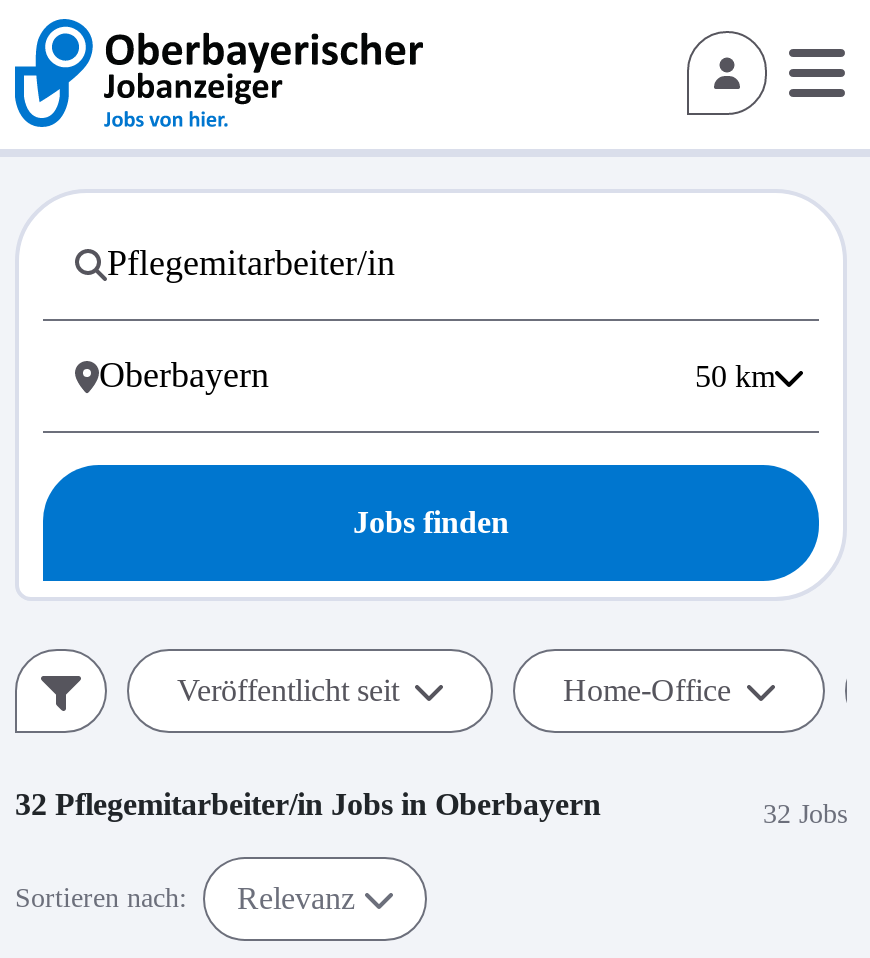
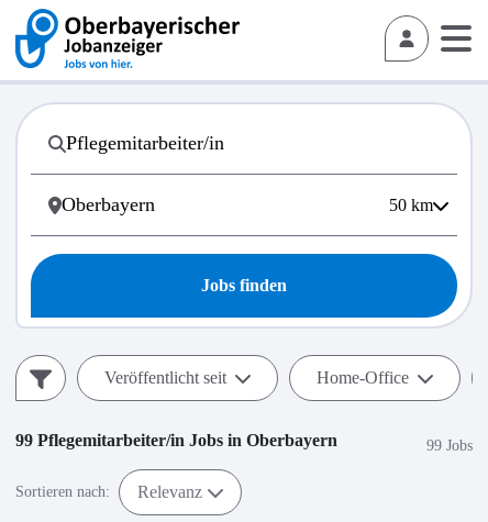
[15,787,601,821] 32 Pflegemitarbeiter/in Jobs in Oberbayern -> [15,431,337,449] 99 Pflegemitarbeiter/in Jobs in Oberbayern
[763,798,847,828] 32 Jobs -> [426,437,473,453] 99 Jobs

